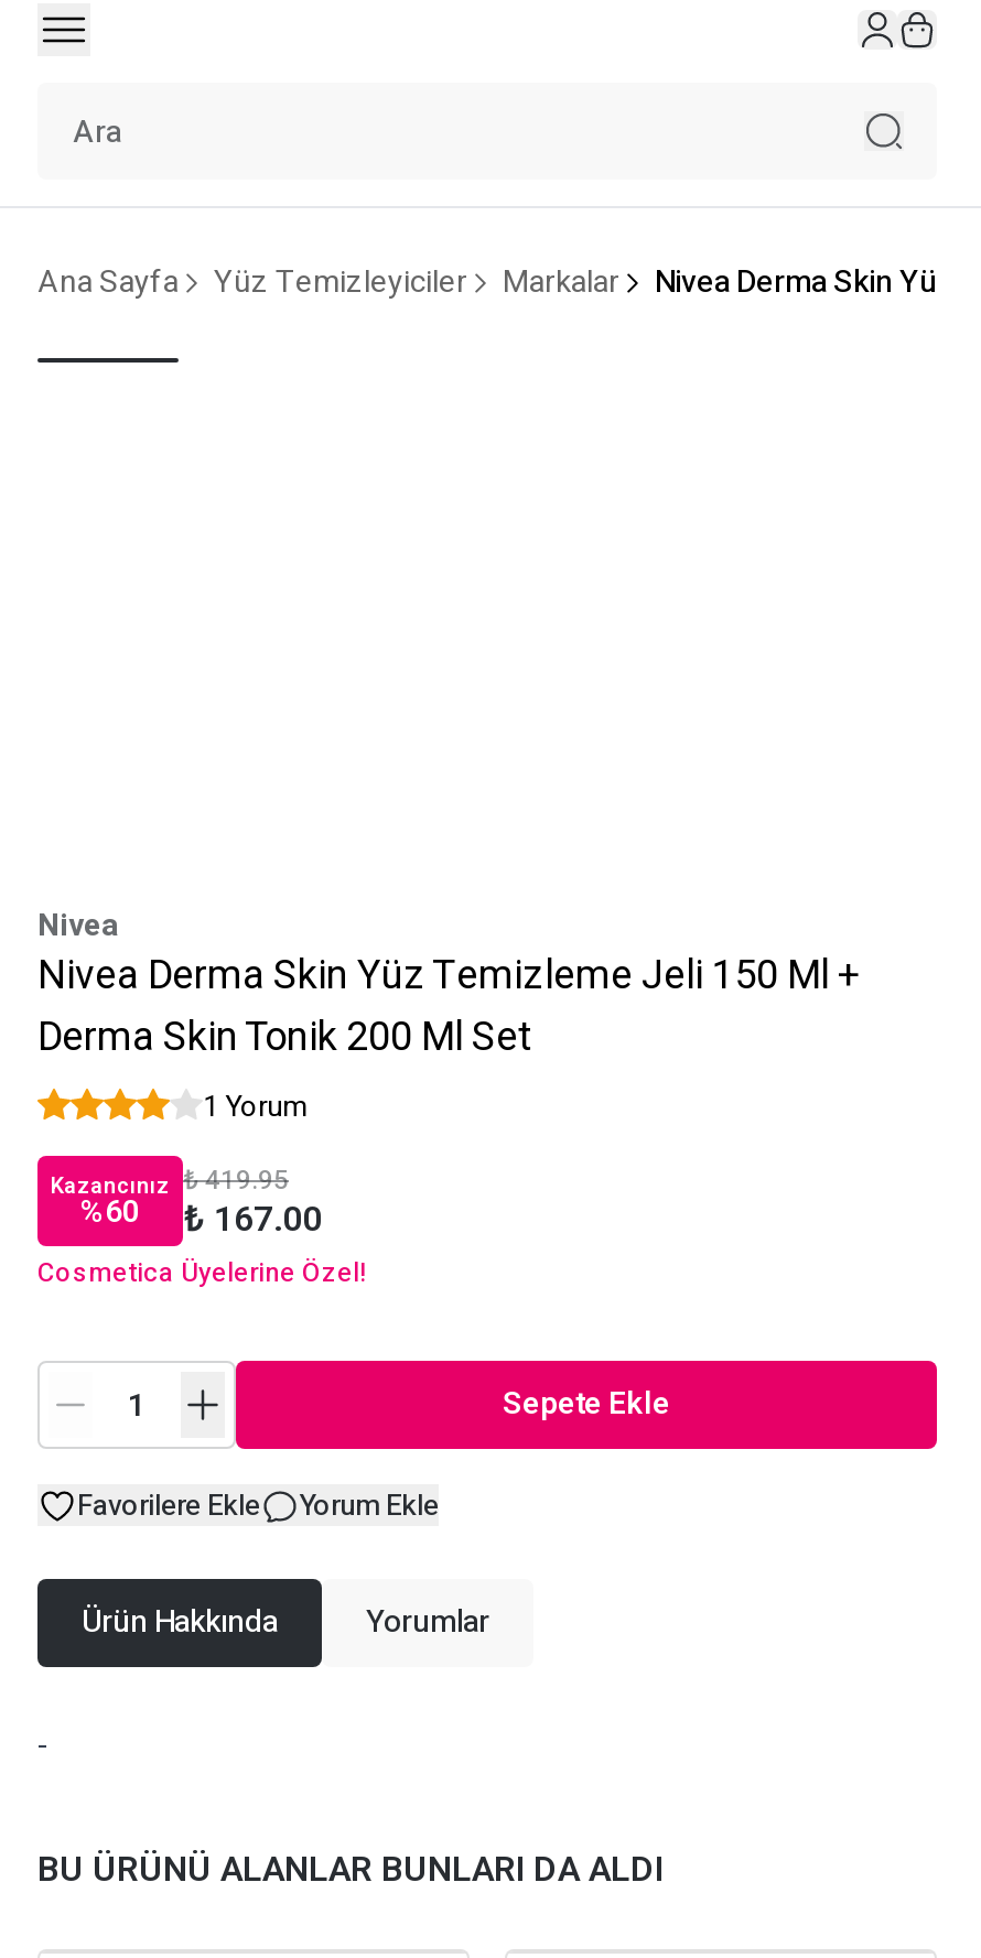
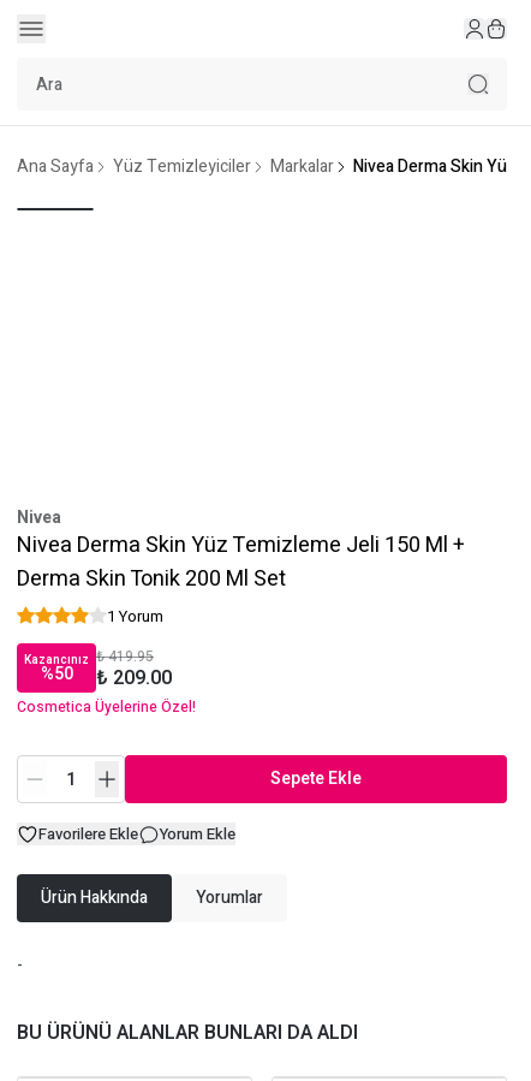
[80,1189,140,1235] %60 -> [40,661,73,687] %50
[183,1192,322,1245] ₺ 167.00 -> [96,663,172,692] ₺ 209.00

